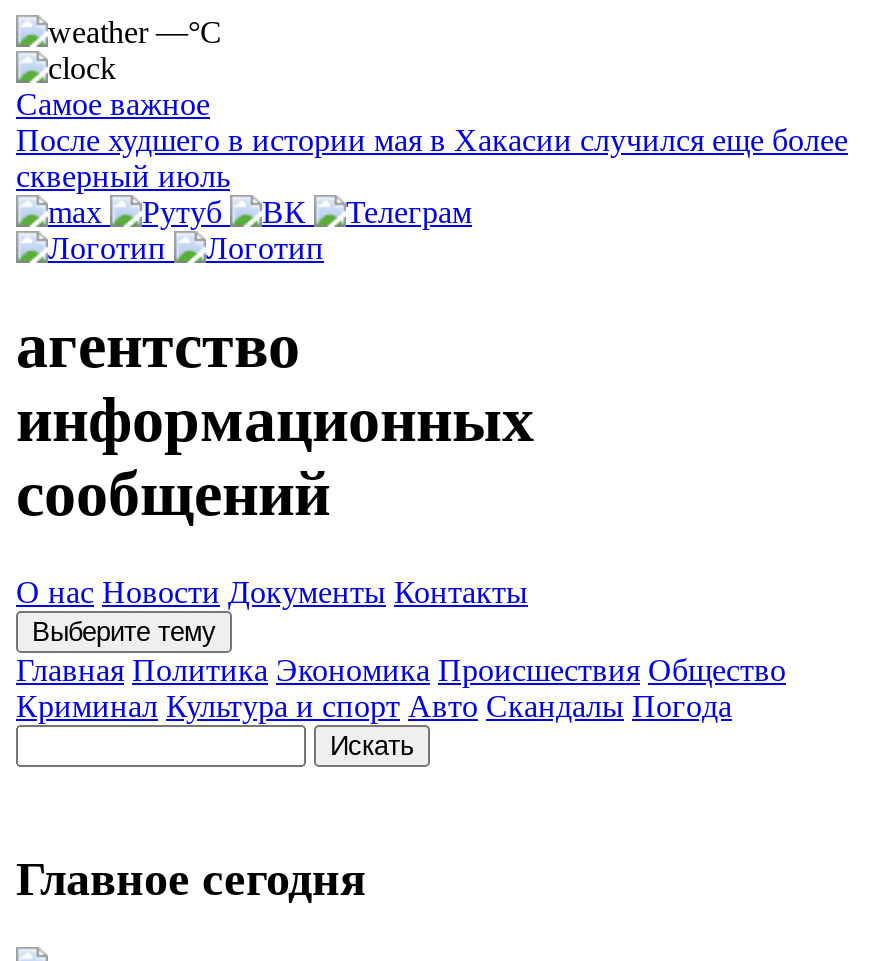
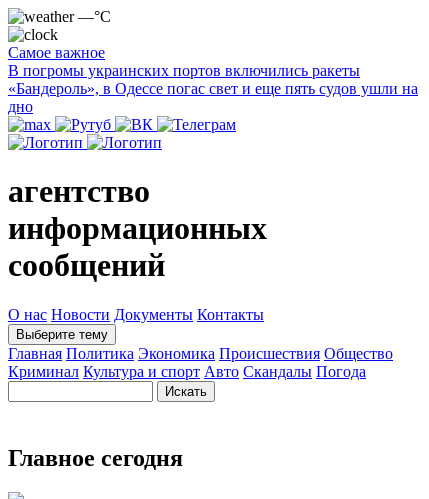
[16,123,848,193] После худшего в истории мая в Хакасии случился еще более | скверный июль -> [8,62,418,115] В погромы украинских портов включились ракеты | «Бандероль», в Одессе погас свет и еще пять судов ушли на | дно

